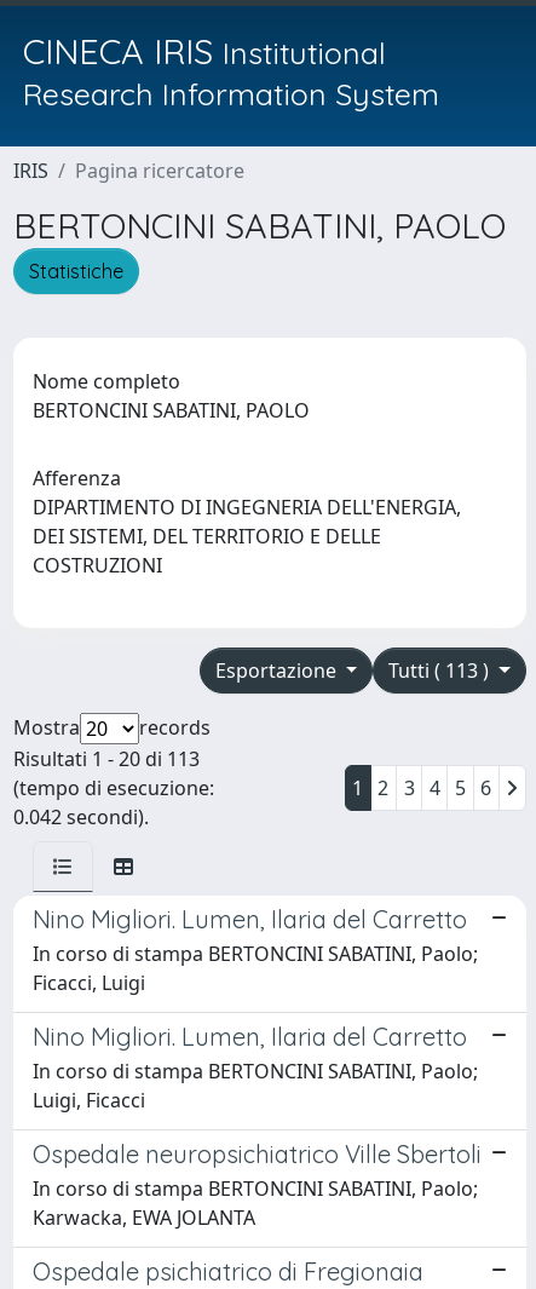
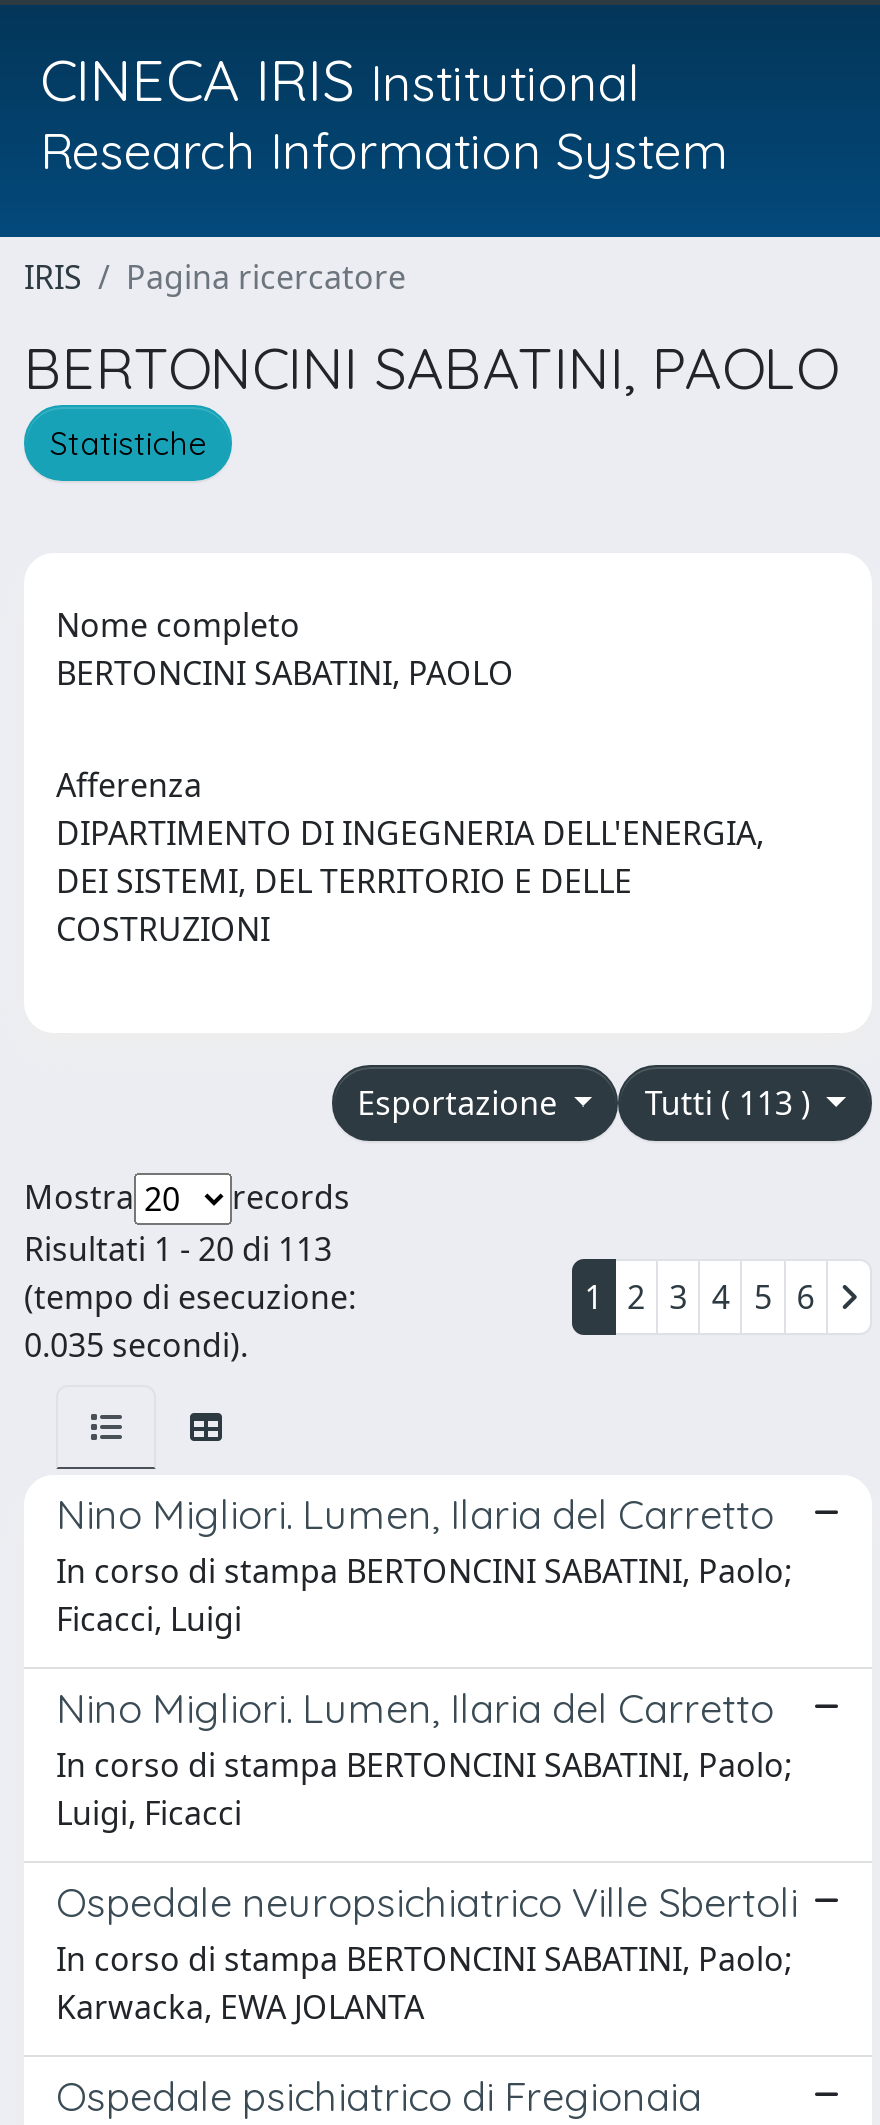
[13,803,149,830] 0.042 secondi). -> [24,1323,248,1367] 0.035 secondi).

